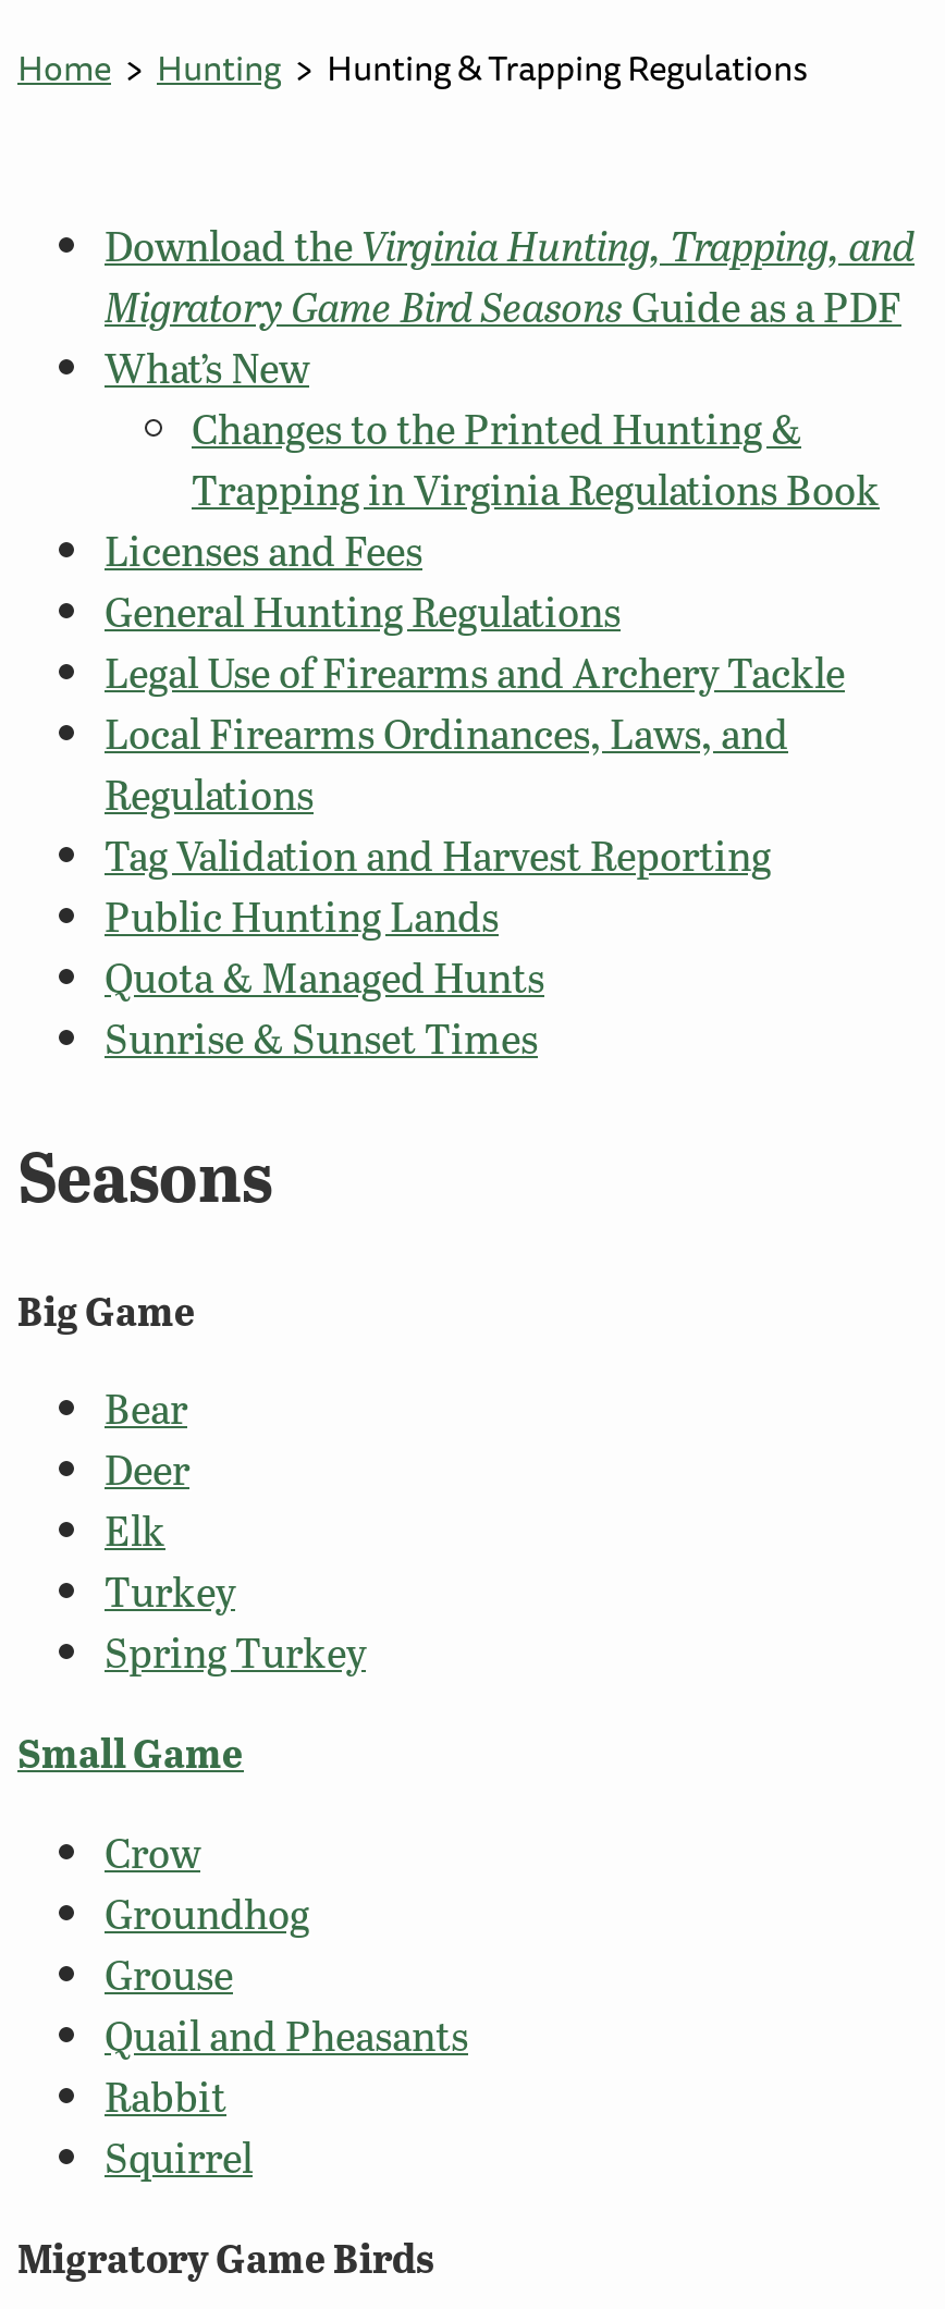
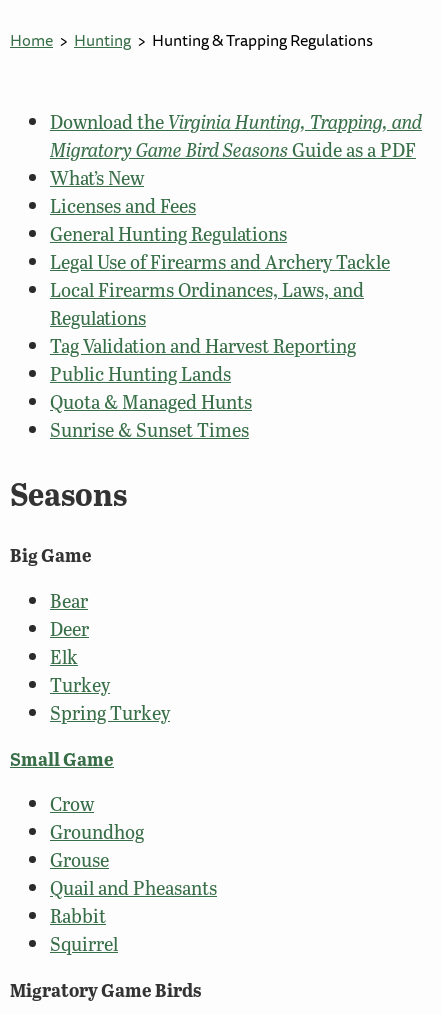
[192,397,880,517] Changes to the Printed Hunting & | Trapping in Virginia Regulations Book -> none

